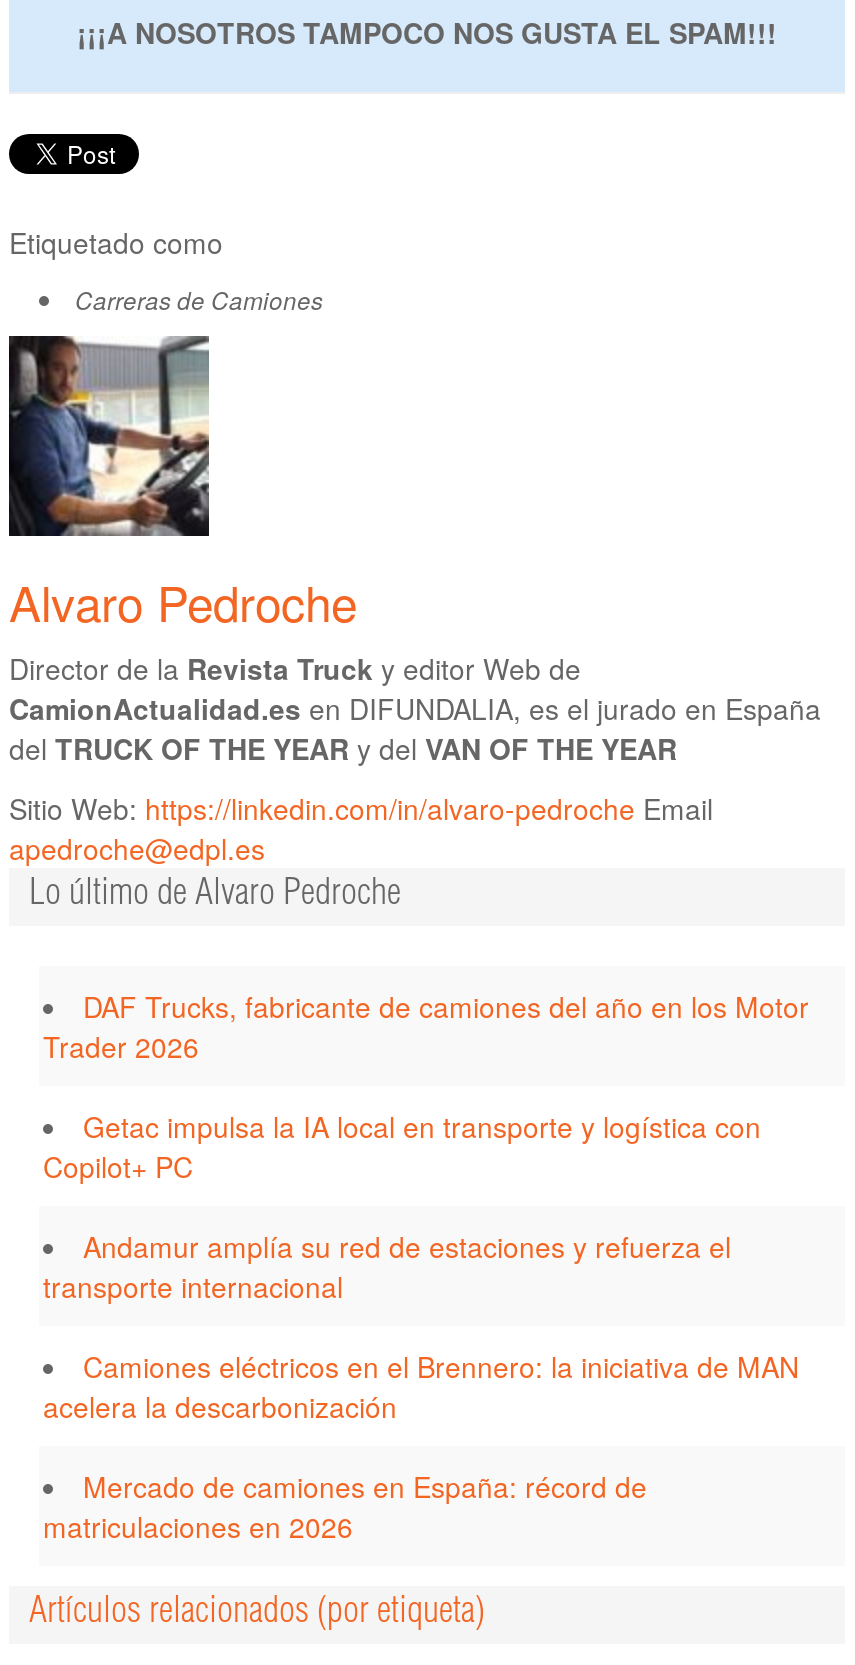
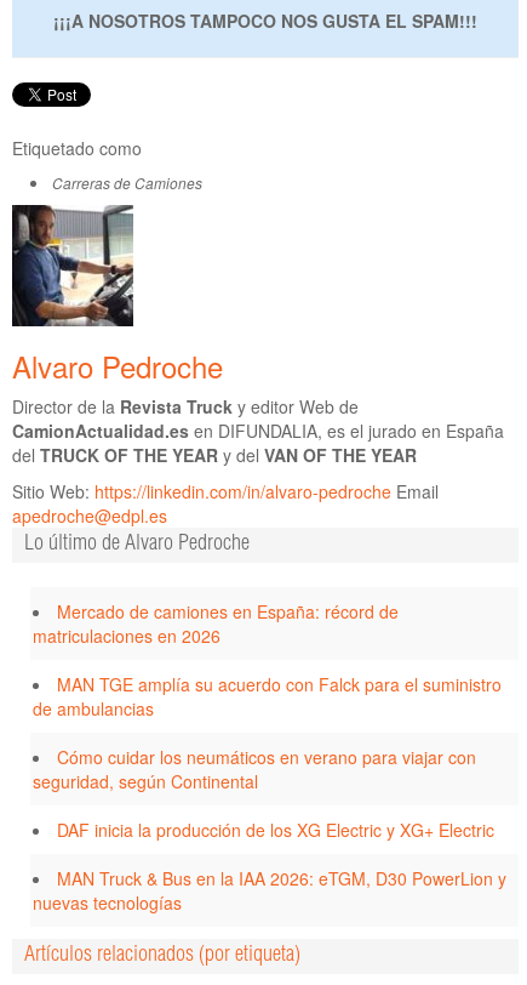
[43,986,809,1426] DAF Trucks, fabricante de camiones del año en los Motor | Trader 2026 | Getac impulsa la IA local en transporte y logística con | Copilot+ PC | Andamur amplía su red de estaciones y refuerza el | transporte internacional | Camiones eléctricos en el Brennero: la iniciativa de MAN | acelera la descarbonización -> none
moved [43,1466,647,1546] -> [33,599,399,648]: Mercado de camiones en España: récord de | matriculaciones en 2026
none -> [33,672,506,915] MAN TGE amplía su acuerdo con Falck para el suministro | de ambulancias | Cómo cuidar los neumáticos en verano para viajar con | seguridad, según Continental | DAF inicia la producción de los XG Electric y XG+ Electric | MAN Truck & Bus en la IAA 2026: eTGM, D30 PowerLion y | nuevas tecnologías

